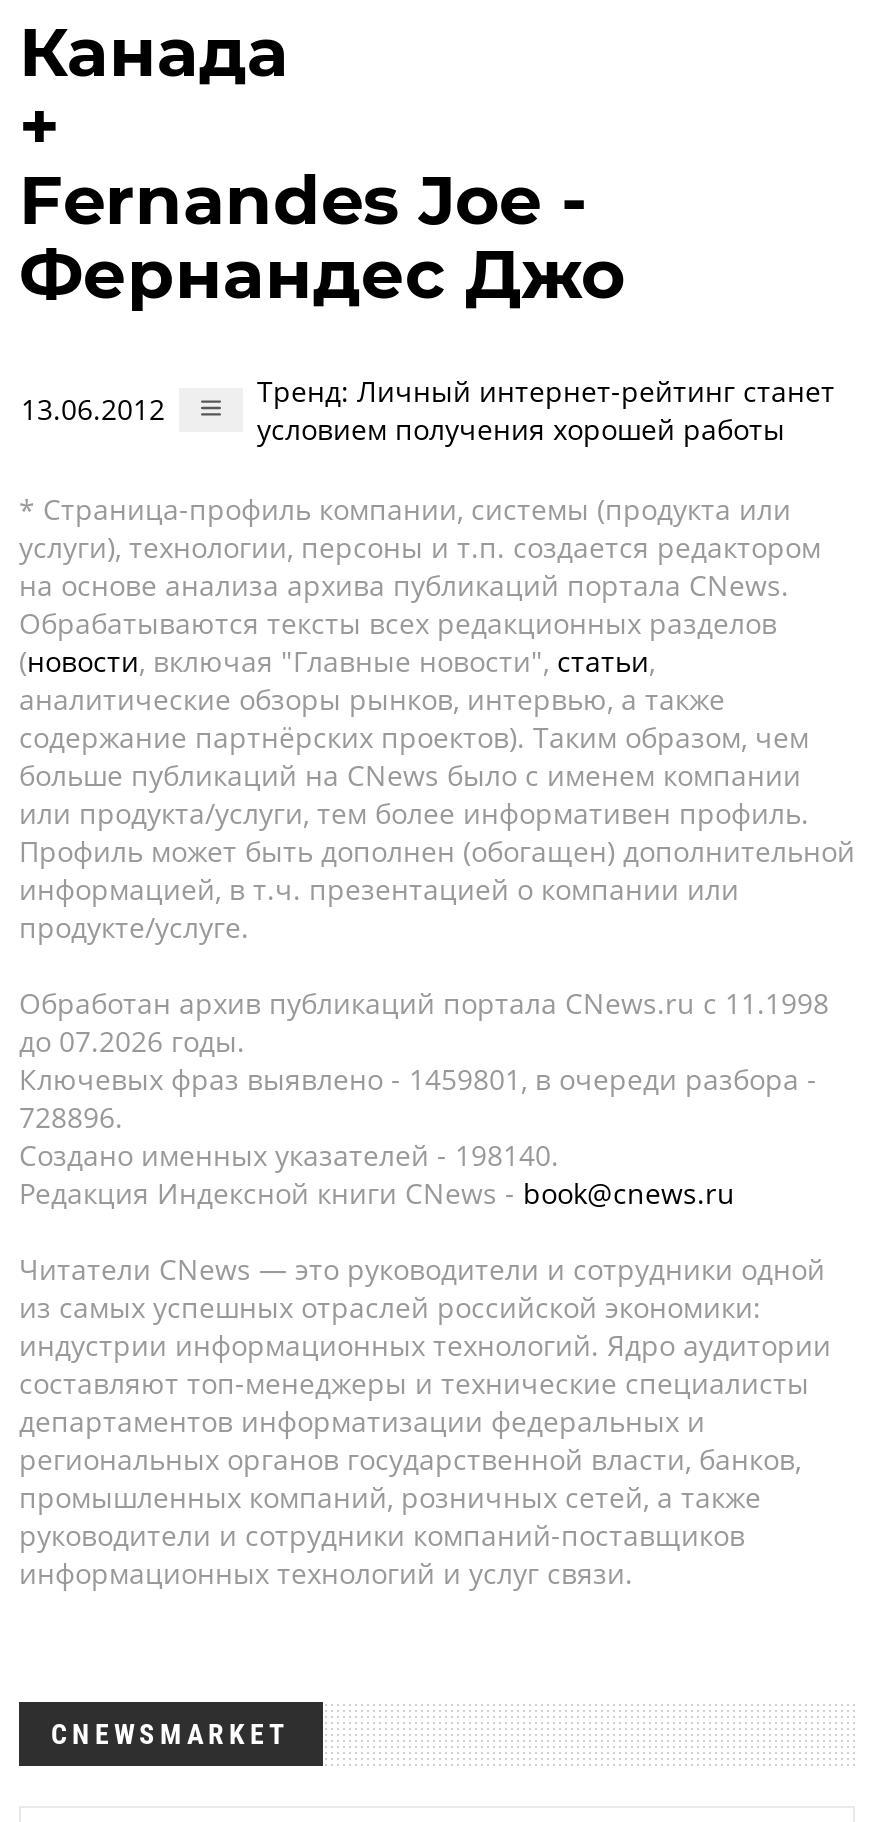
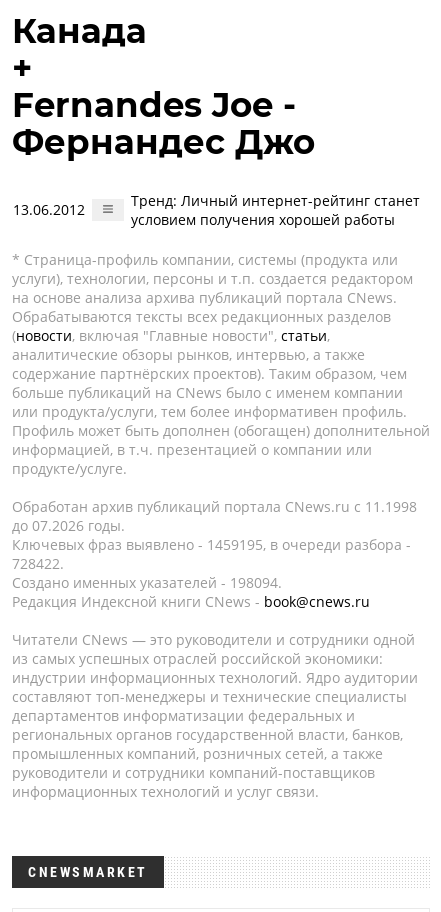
[19,1060,817,1098] Ключевых фраз выявлено - 1459801, в очереди разбора - -> [12,535,411,554] Ключевых фраз выявлено - 1459195, в очереди разбора -
[19,1098,123,1136] 728896. -> [12,554,64,573] 728422.
[19,1136,559,1174] Создано именных указателей - 198140. -> [12,573,282,592] Создано именных указателей - 198094.

